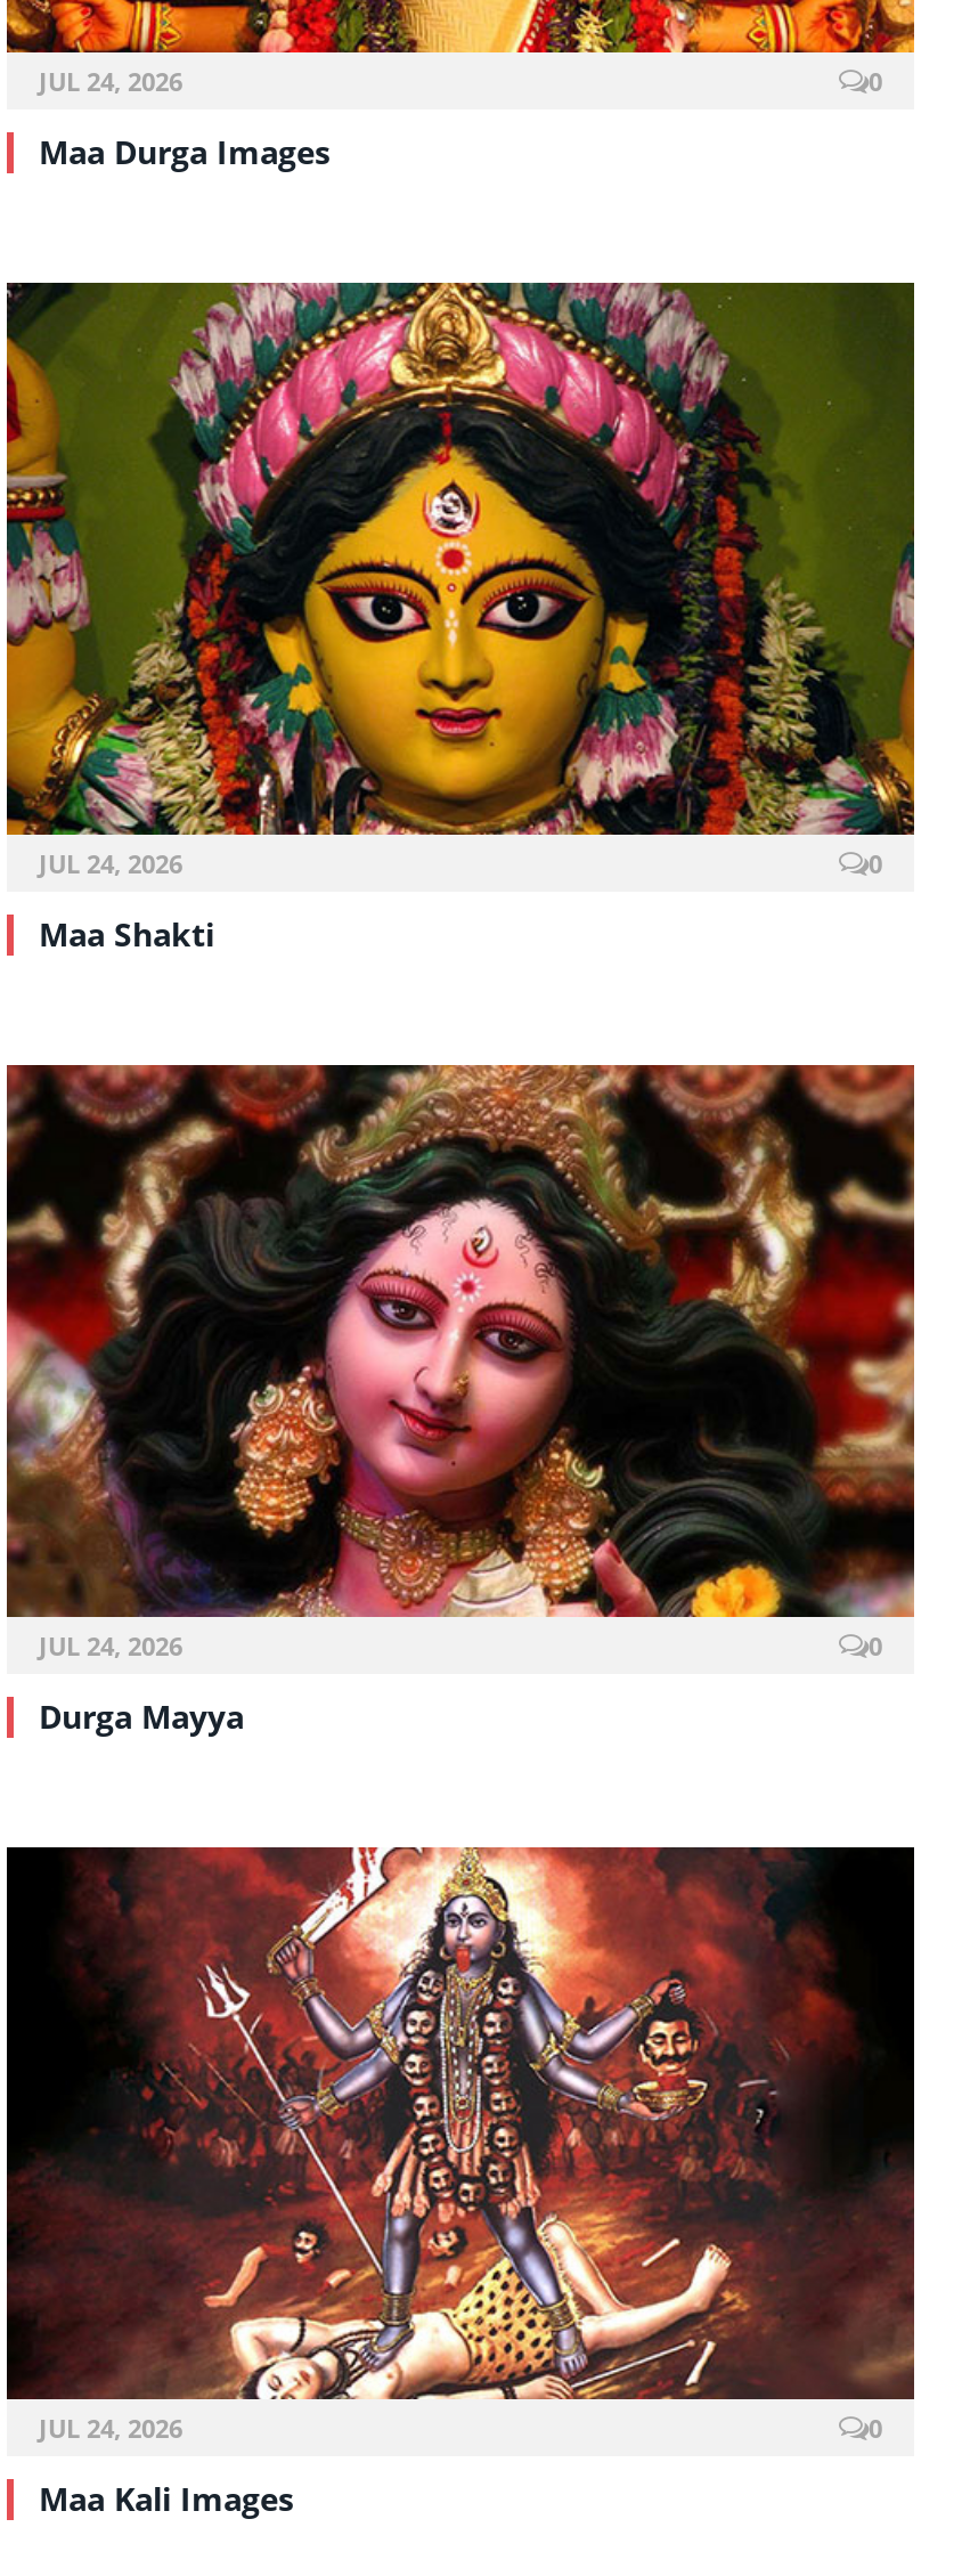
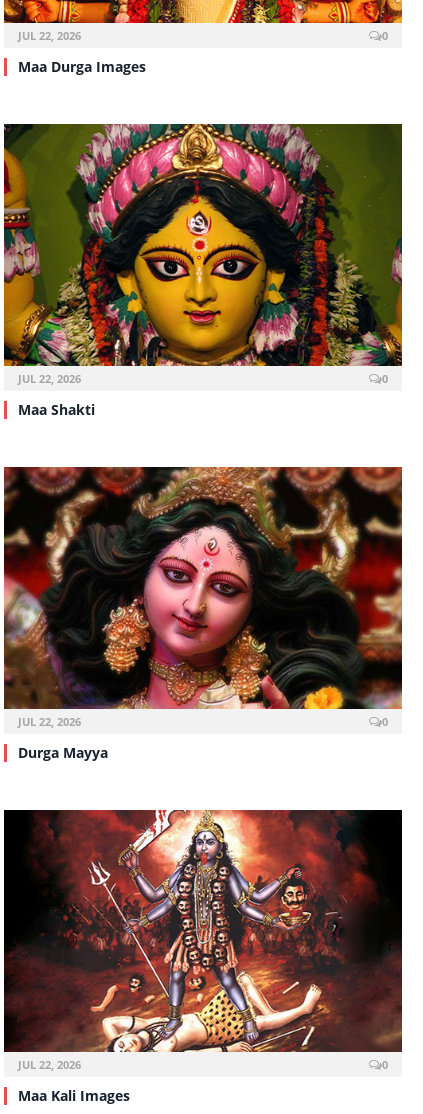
[39,64,182,99] JUL 24, 2026 -> [18,28,81,43] JUL 22, 2026
[39,846,182,881] JUL 24, 2026 -> [18,371,81,386] JUL 22, 2026
[39,1628,182,1663] JUL 24, 2026 -> [18,714,81,729] JUL 22, 2026
[39,2410,182,2445] JUL 24, 2026 -> [18,1057,81,1072] JUL 22, 2026

